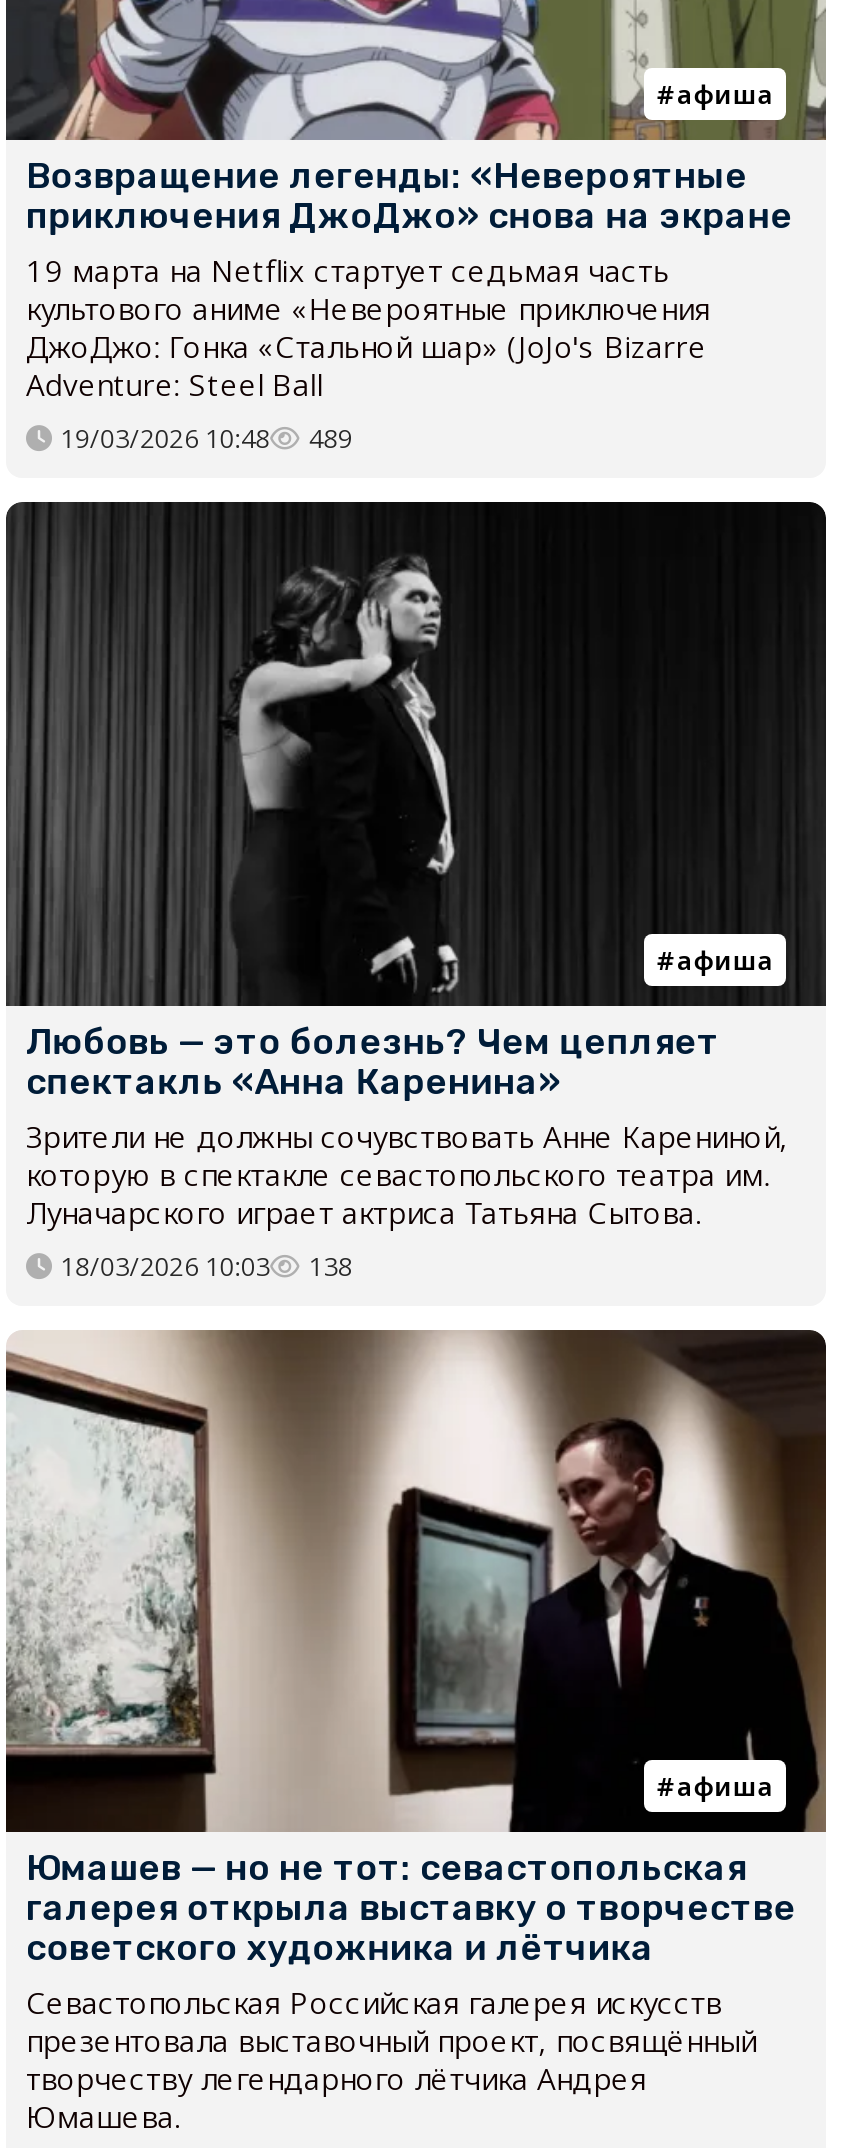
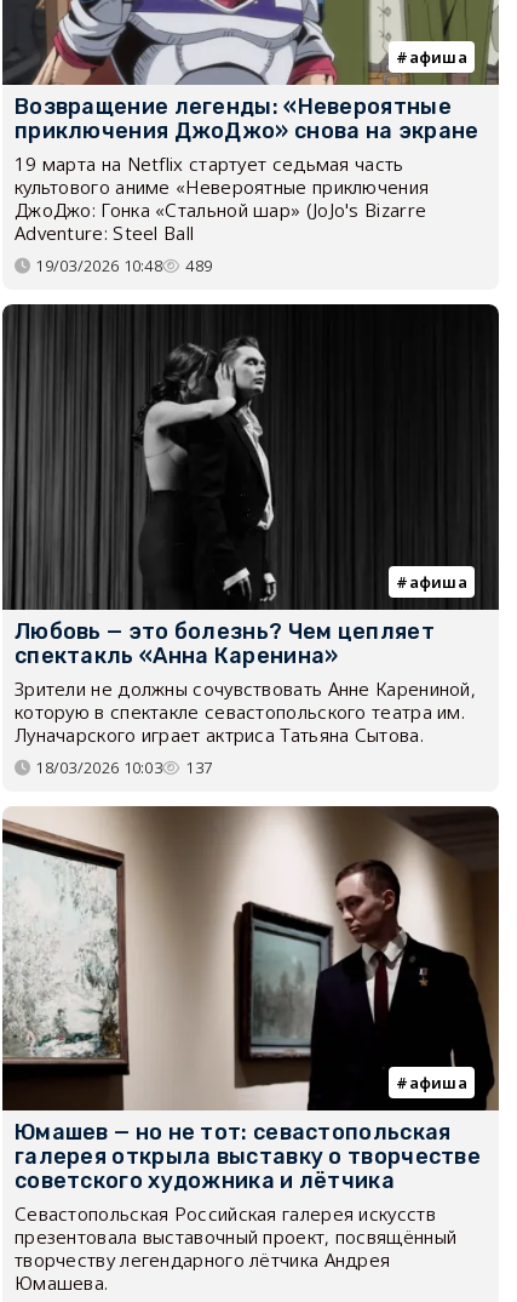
[61,1247,353,1283] 18/03/2026 10:03 138 -> [35,756,212,778] 18/03/2026 10:03 137

